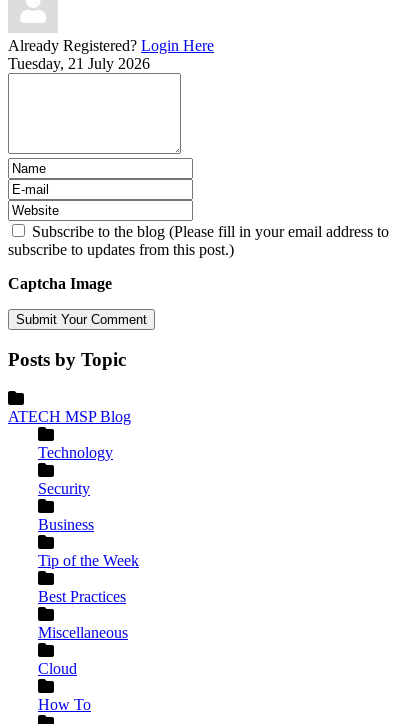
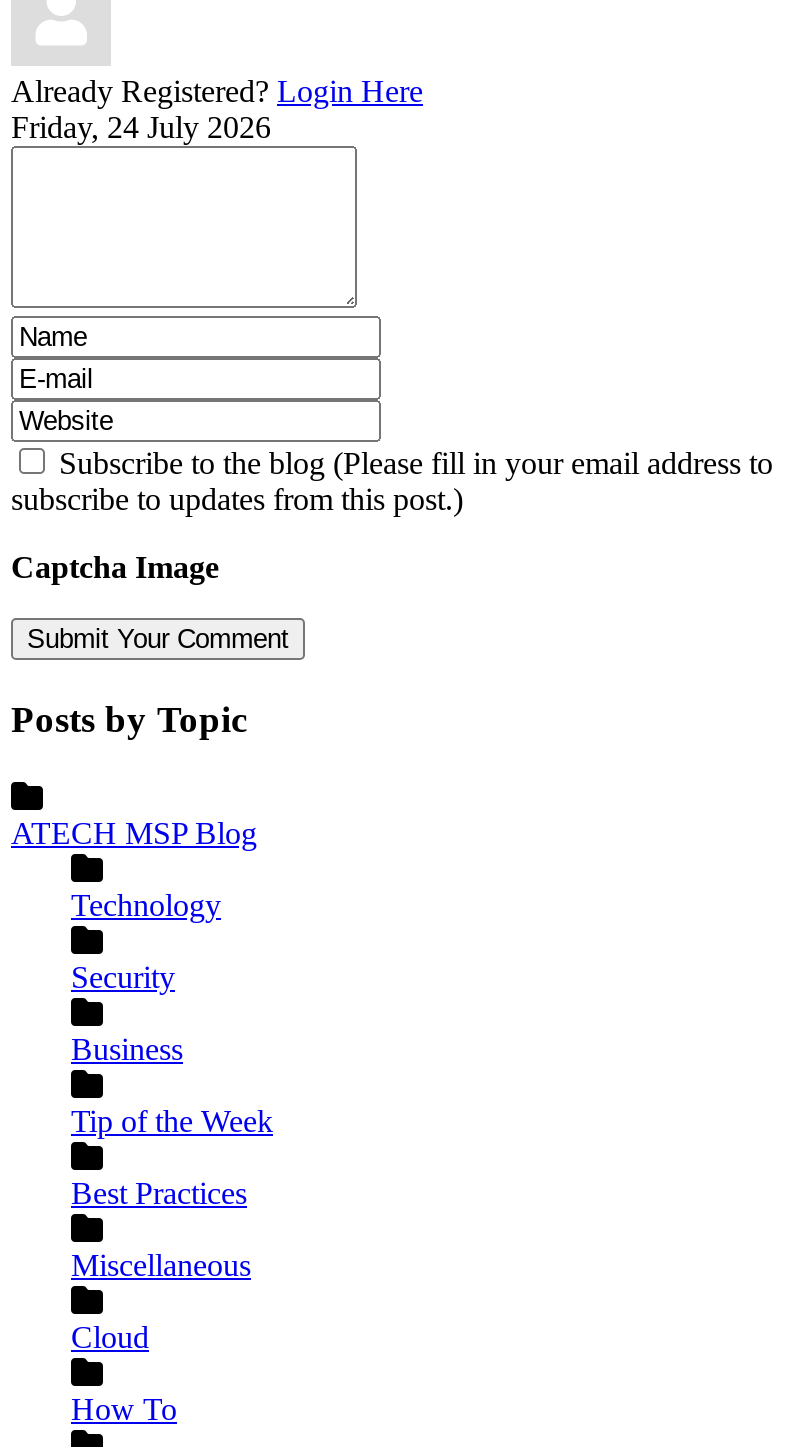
[8,55,150,72] Tuesday, 21 July 2026 -> [11,110,271,144] Friday, 24 July 2026

